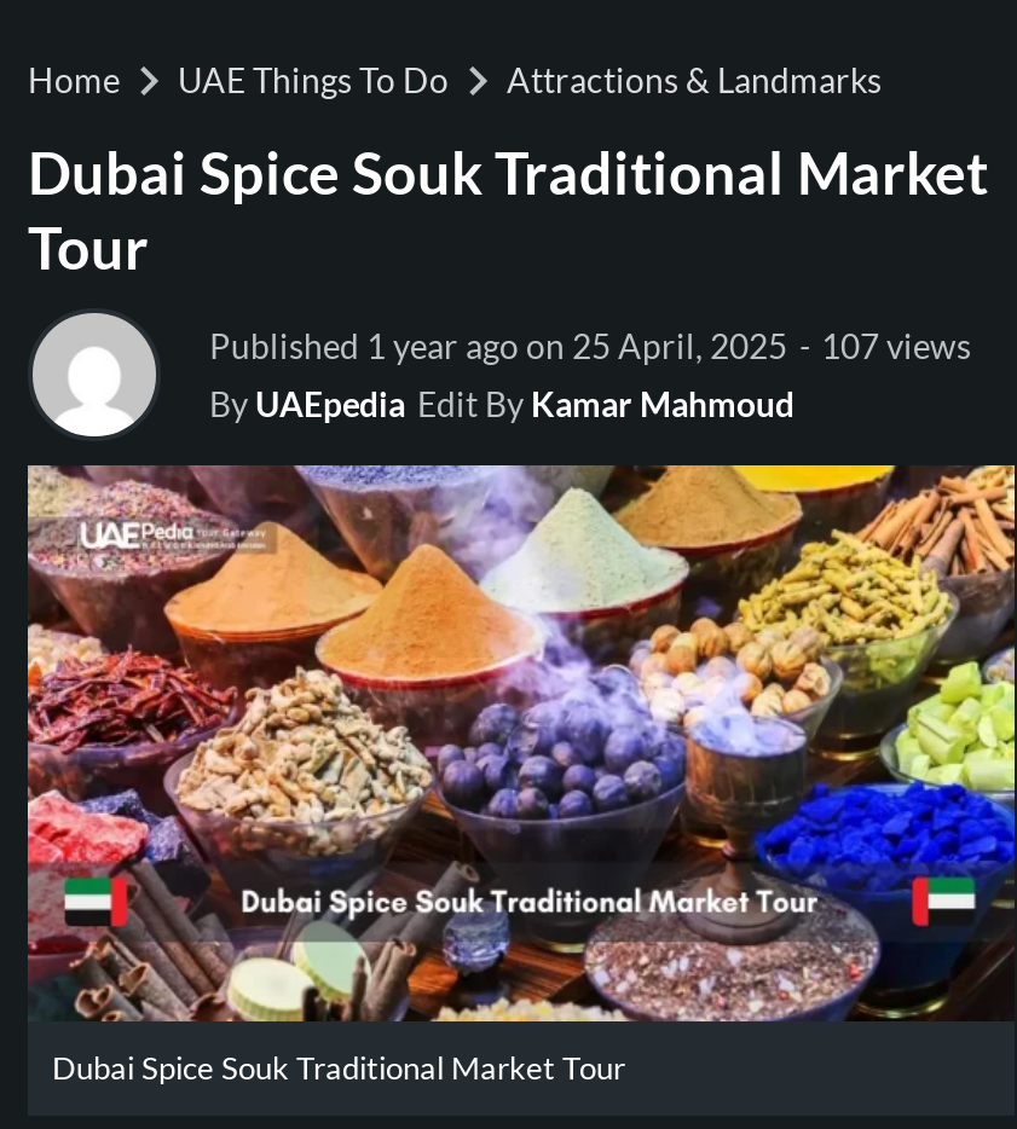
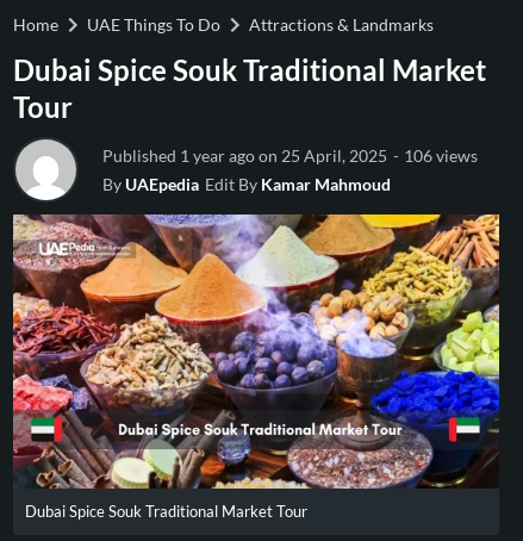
[209,325,971,366] Published 1 year ago on 25 April, 2025 - 107 views -> [102,145,478,166] Published 1 year ago on 25 April, 2025 - 106 views

